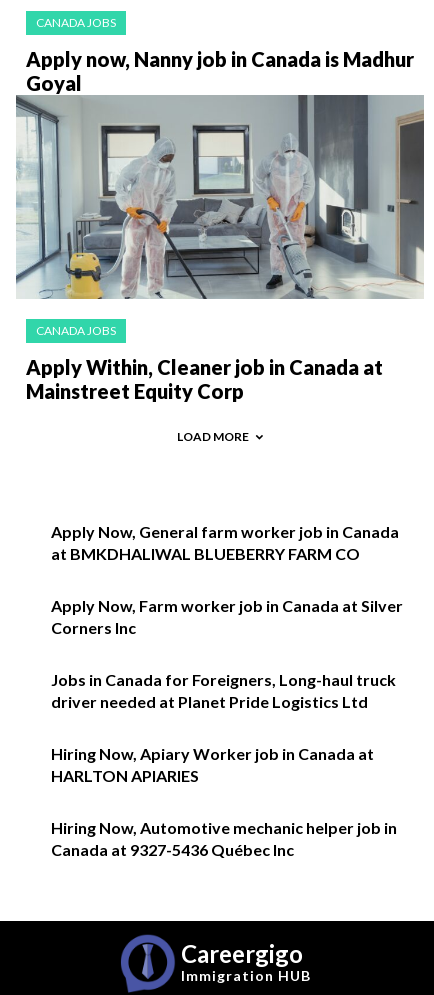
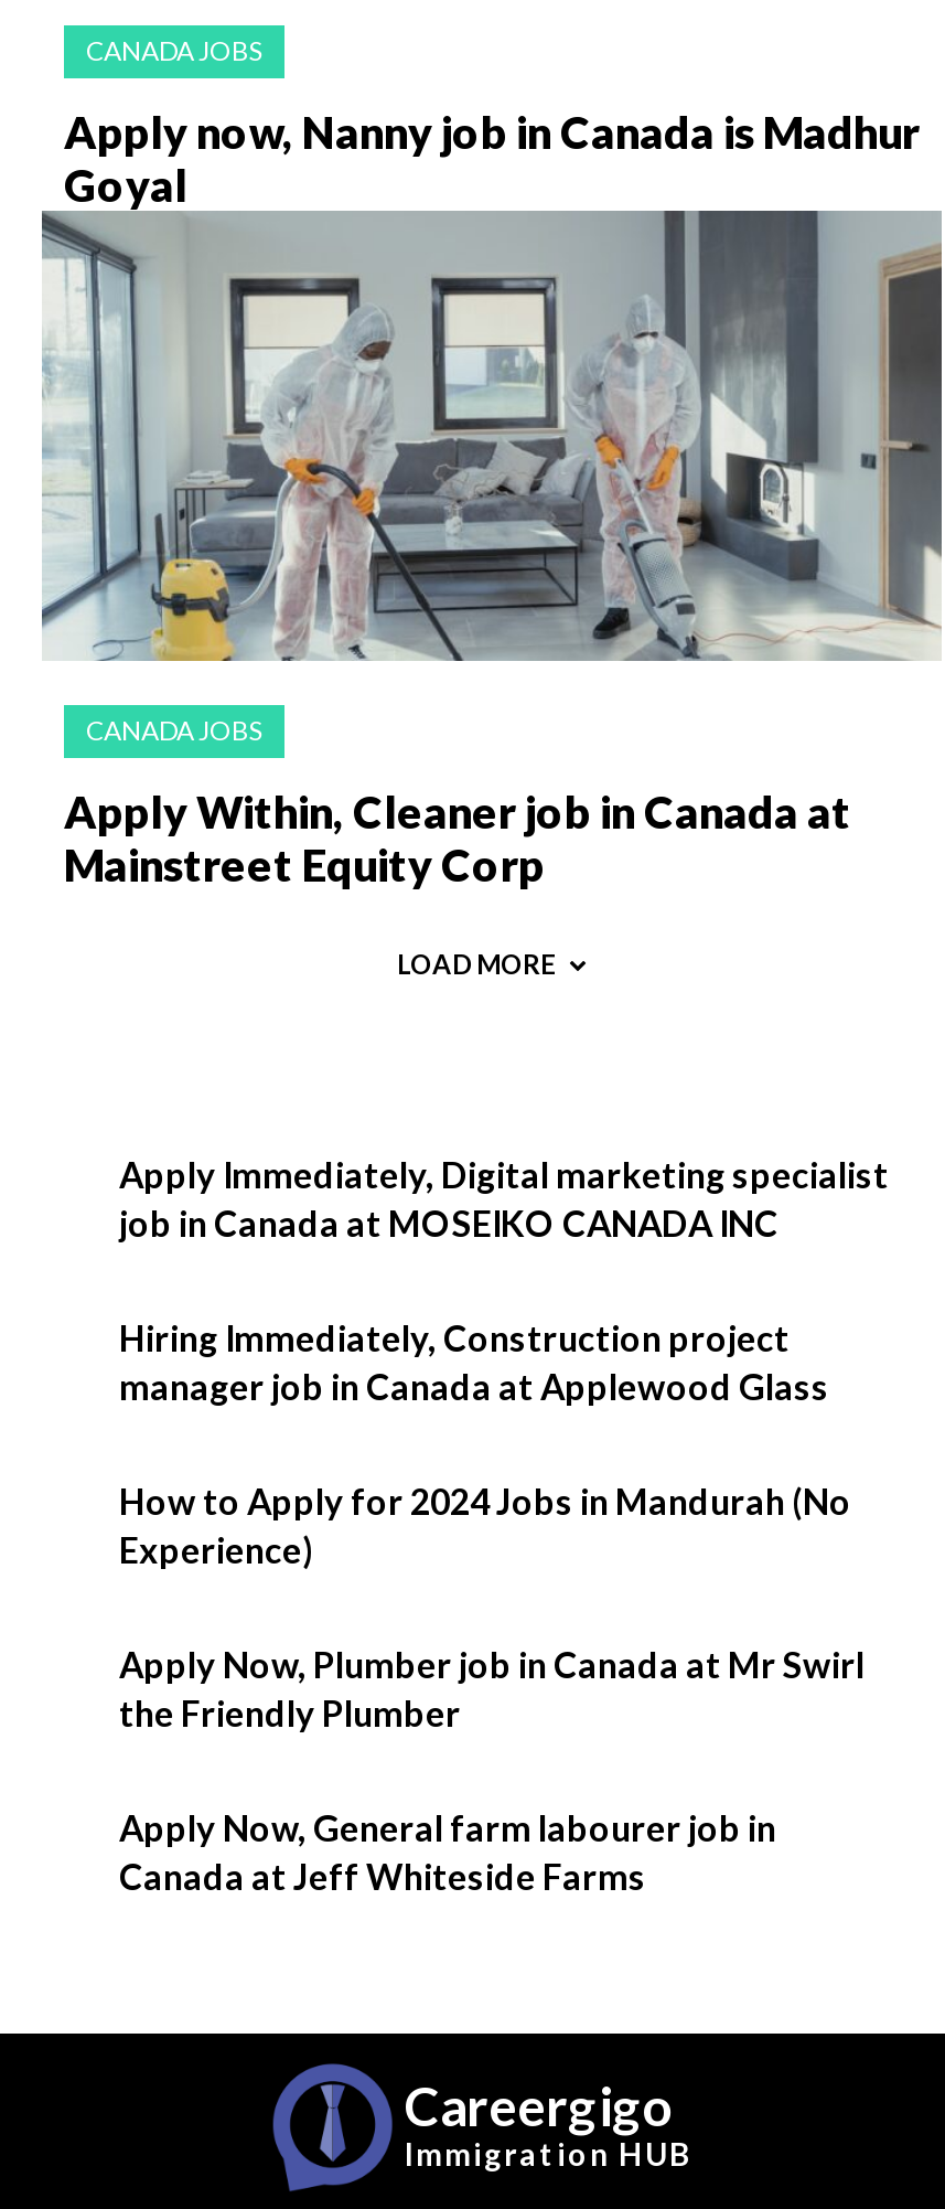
[51,522,399,563] Apply Now, General farm worker job in Canada | at BMKDHALIWAL BLUEBERRY FARM CO -> [119,1154,889,1244] Apply Immediately, Digital marketing specialist | job in Canada at MOSEIKO CANADA INC
[51,596,403,637] Apply Now, Farm worker job in Canada at Silver | Corners Inc -> [119,1317,829,1408] Hiring Immediately, Construction project | manager job in Canada at Applewood Glass
[51,670,396,711] Jobs in Canada for Foreigners, Long-haul truck | driver needed at Planet Pride Logistics Ltd -> [119,1481,851,1571] How to Apply for 2024 Jobs in Mandurah (No | Experience)
[51,744,374,785] Hiring Now, Apiary Worker job in Canada at | HARLTON APIARIES -> [119,1644,865,1734] Apply Now, Plumber job in Canada at Mr Swirl | the Friendly Plumber
[51,818,397,859] Hiring Now, Automotive mechanic helper job in | Canada at 9327-5436 Québec Inc -> [119,1807,776,1898] Apply Now, General farm labourer job in | Canada at Jeff Whiteside Farms

